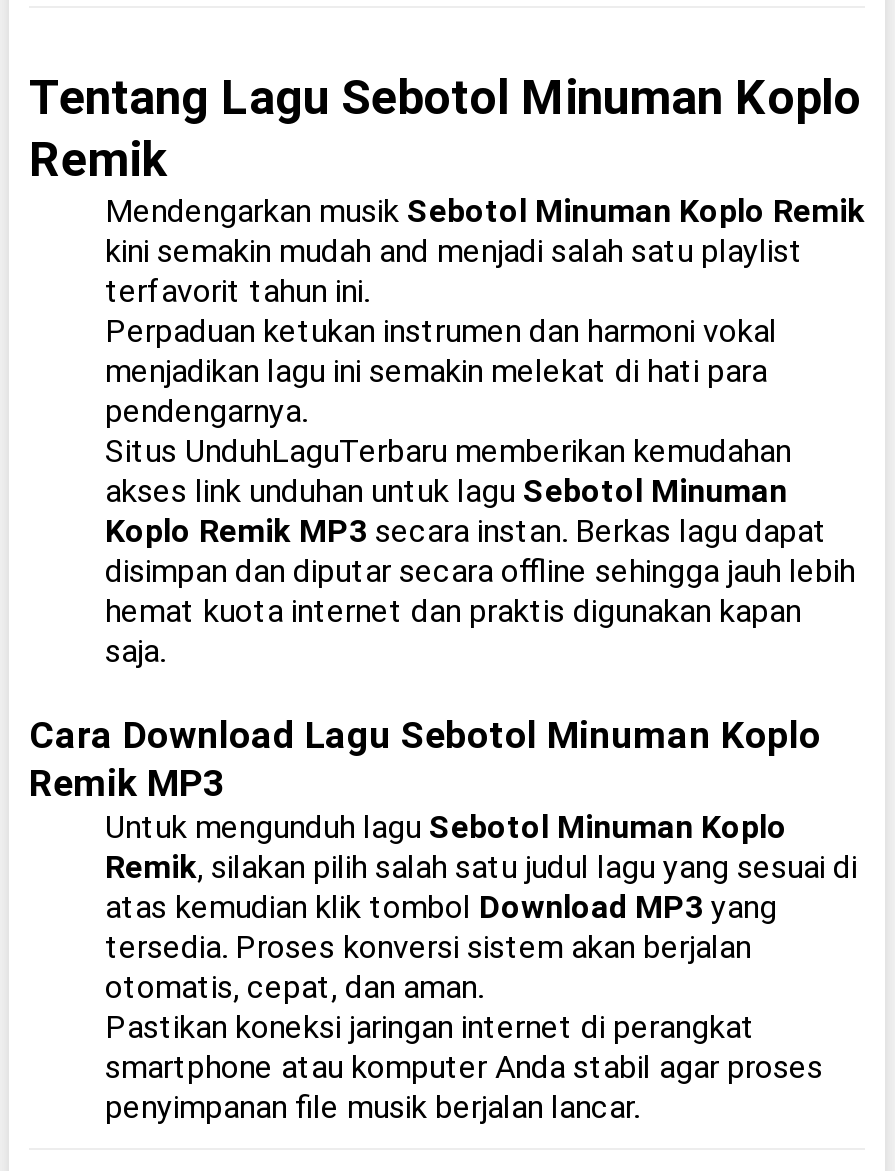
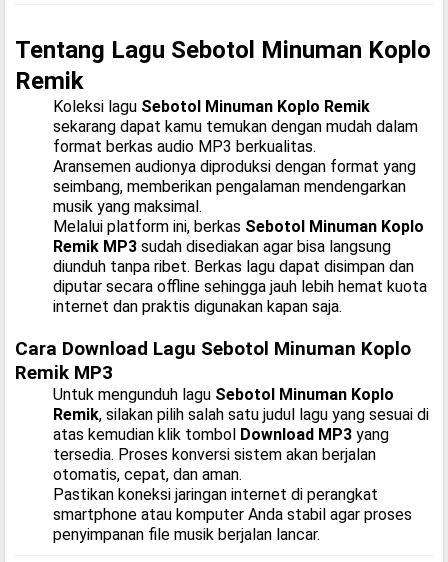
[105,192,865,670] Mendengarkan musik Sebotol Minuman Koplo Remik | kini semakin mudah and menjadi salah satu playlist | terfavorit tahun ini. | Perpaduan ketukan instrumen dan harmoni vokal | menjadikan lagu ini semakin melekat di hati para | pendengarnya. | Situs UnduhLaguTerbaru memberikan kemudahan | akses link unduhan untuk lagu Sebotol Minuman | Koplo Remik MP3 secara instan. Berkas lagu dapat | disimpan dan diputar secara offline sehingga jauh lebih | hemat kuota internet dan praktis digunakan kapan | saja. -> [53,97,427,316] Koleksi lagu Sebotol Minuman Koplo Remik | sekarang dapat kamu temukan dengan mudah dalam | format berkas audio MP3 berkualitas. | Aransemen audionya diproduksi dengan format yang | seimbang, memberikan pengalaman mendengarkan | musik yang maksimal. | Melalui platform ini, berkas Sebotol Minuman Koplo | Remik MP3 sudah disediakan agar bisa langsung | diunduh tanpa ribet. Berkas lagu dapat disimpan dan | diputar secara offline sehingga jauh lebih hemat kuota | internet dan praktis digunakan kapan saja.

